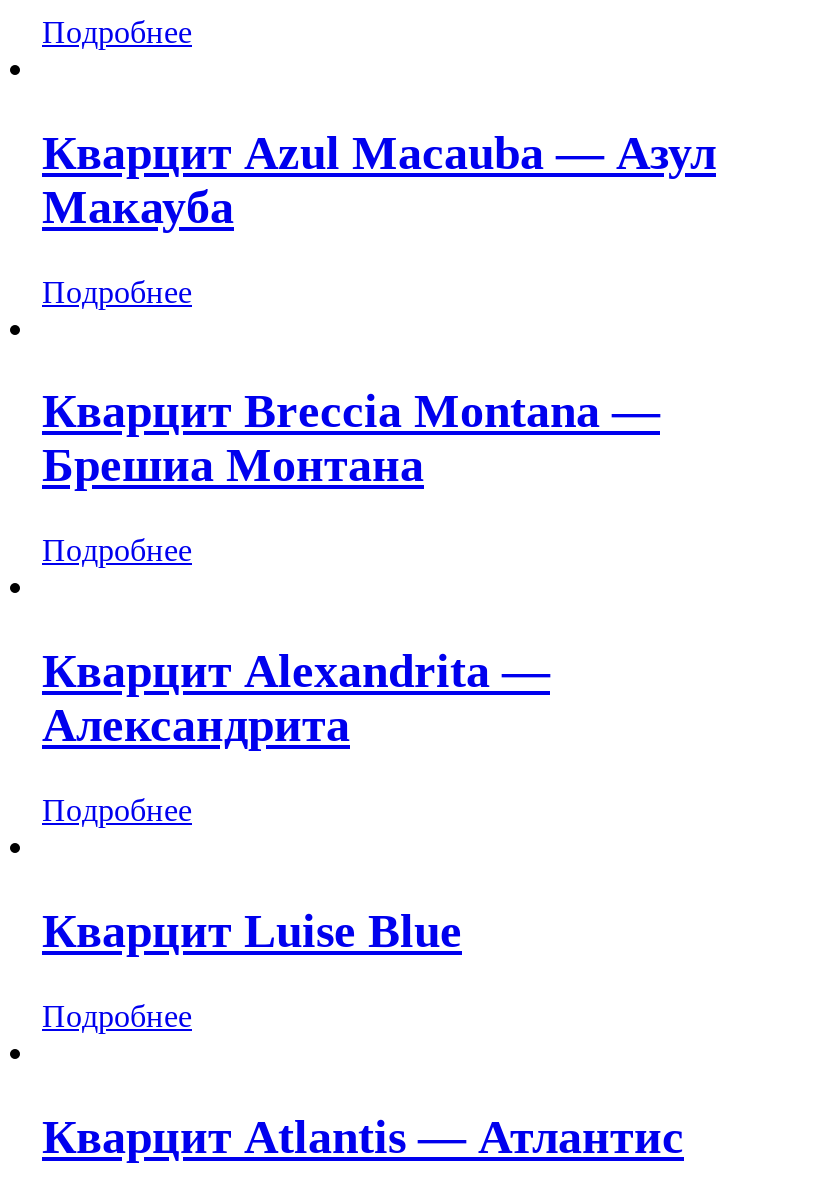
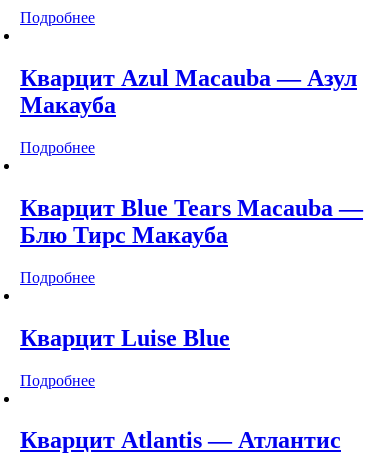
[42,386,660,751] Кварцит Breccia Montana — | Брешиа Монтана | Подробнее | Кварцит Alexandrita — | Александрита -> [20,195,363,248] Кварцит Blue Tears Macauba — | Блю Тирс Макауба

